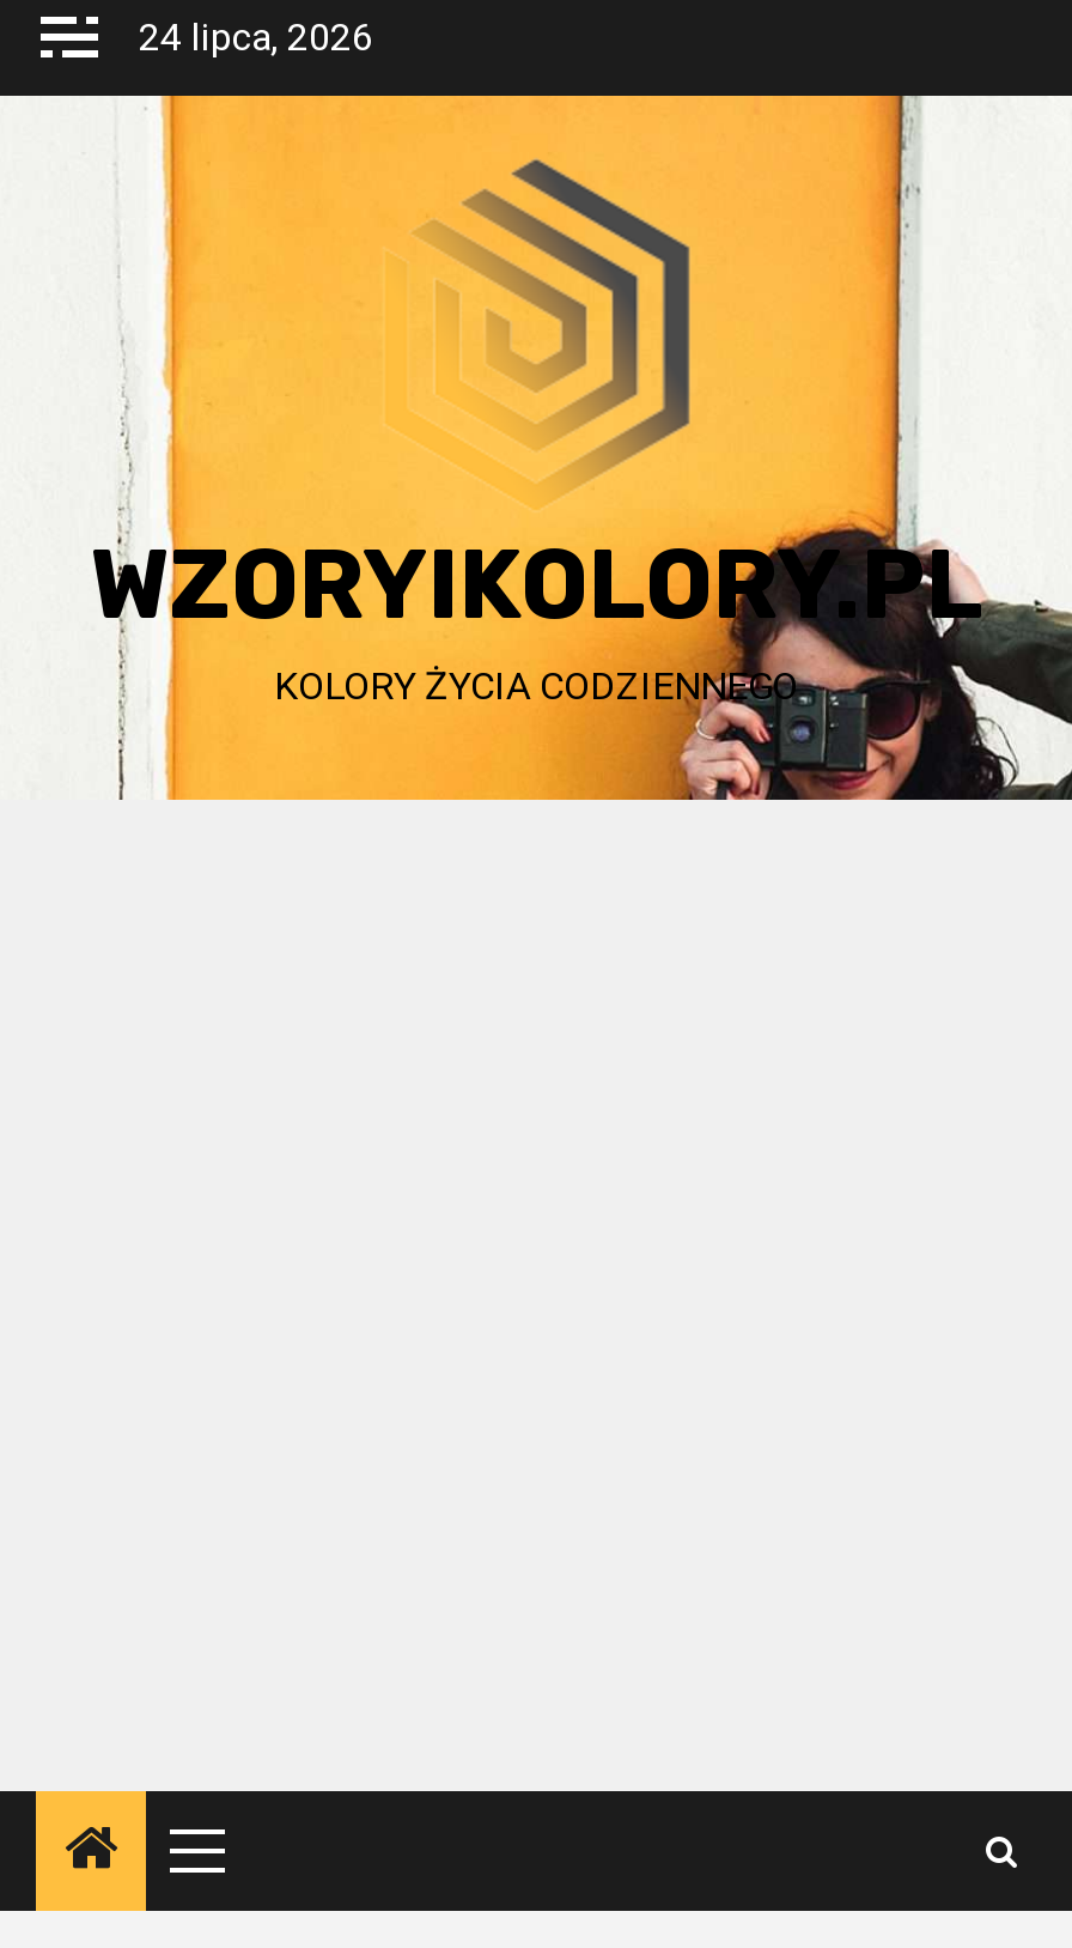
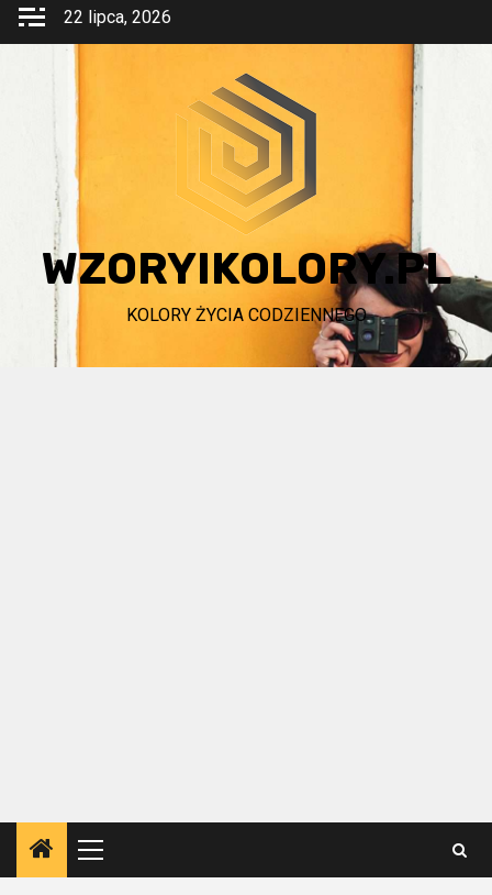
[139,14,373,60] 24 lipca, 2026 -> [64,7,171,27] 22 lipca, 2026

